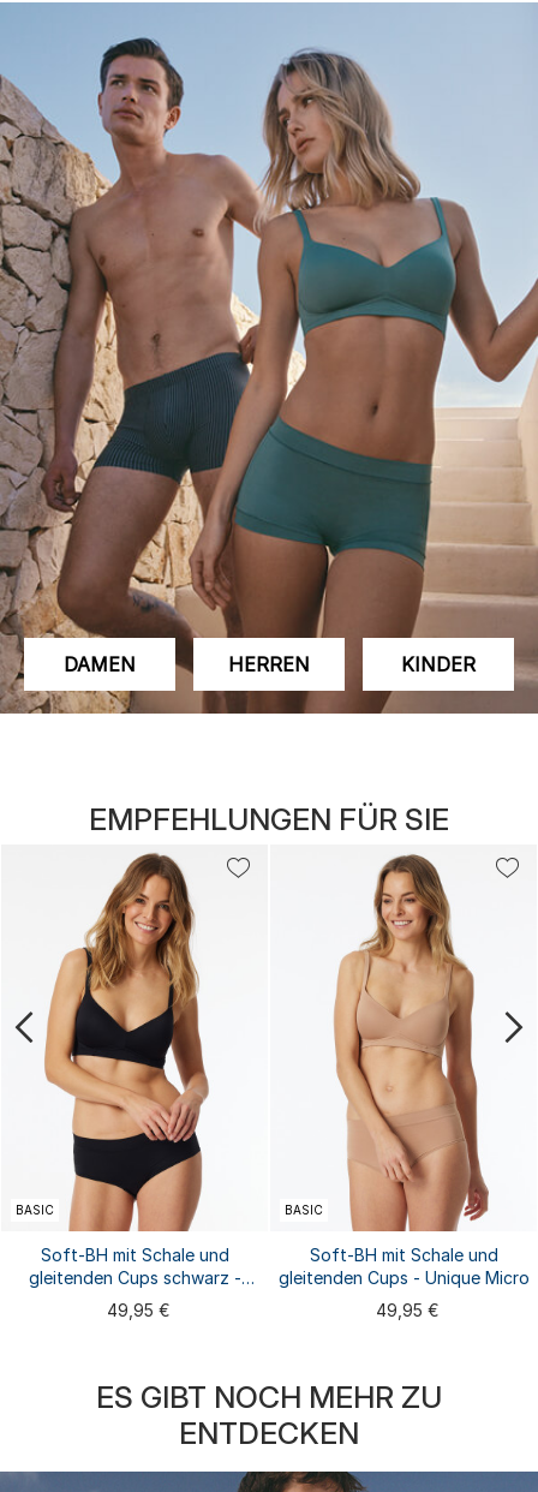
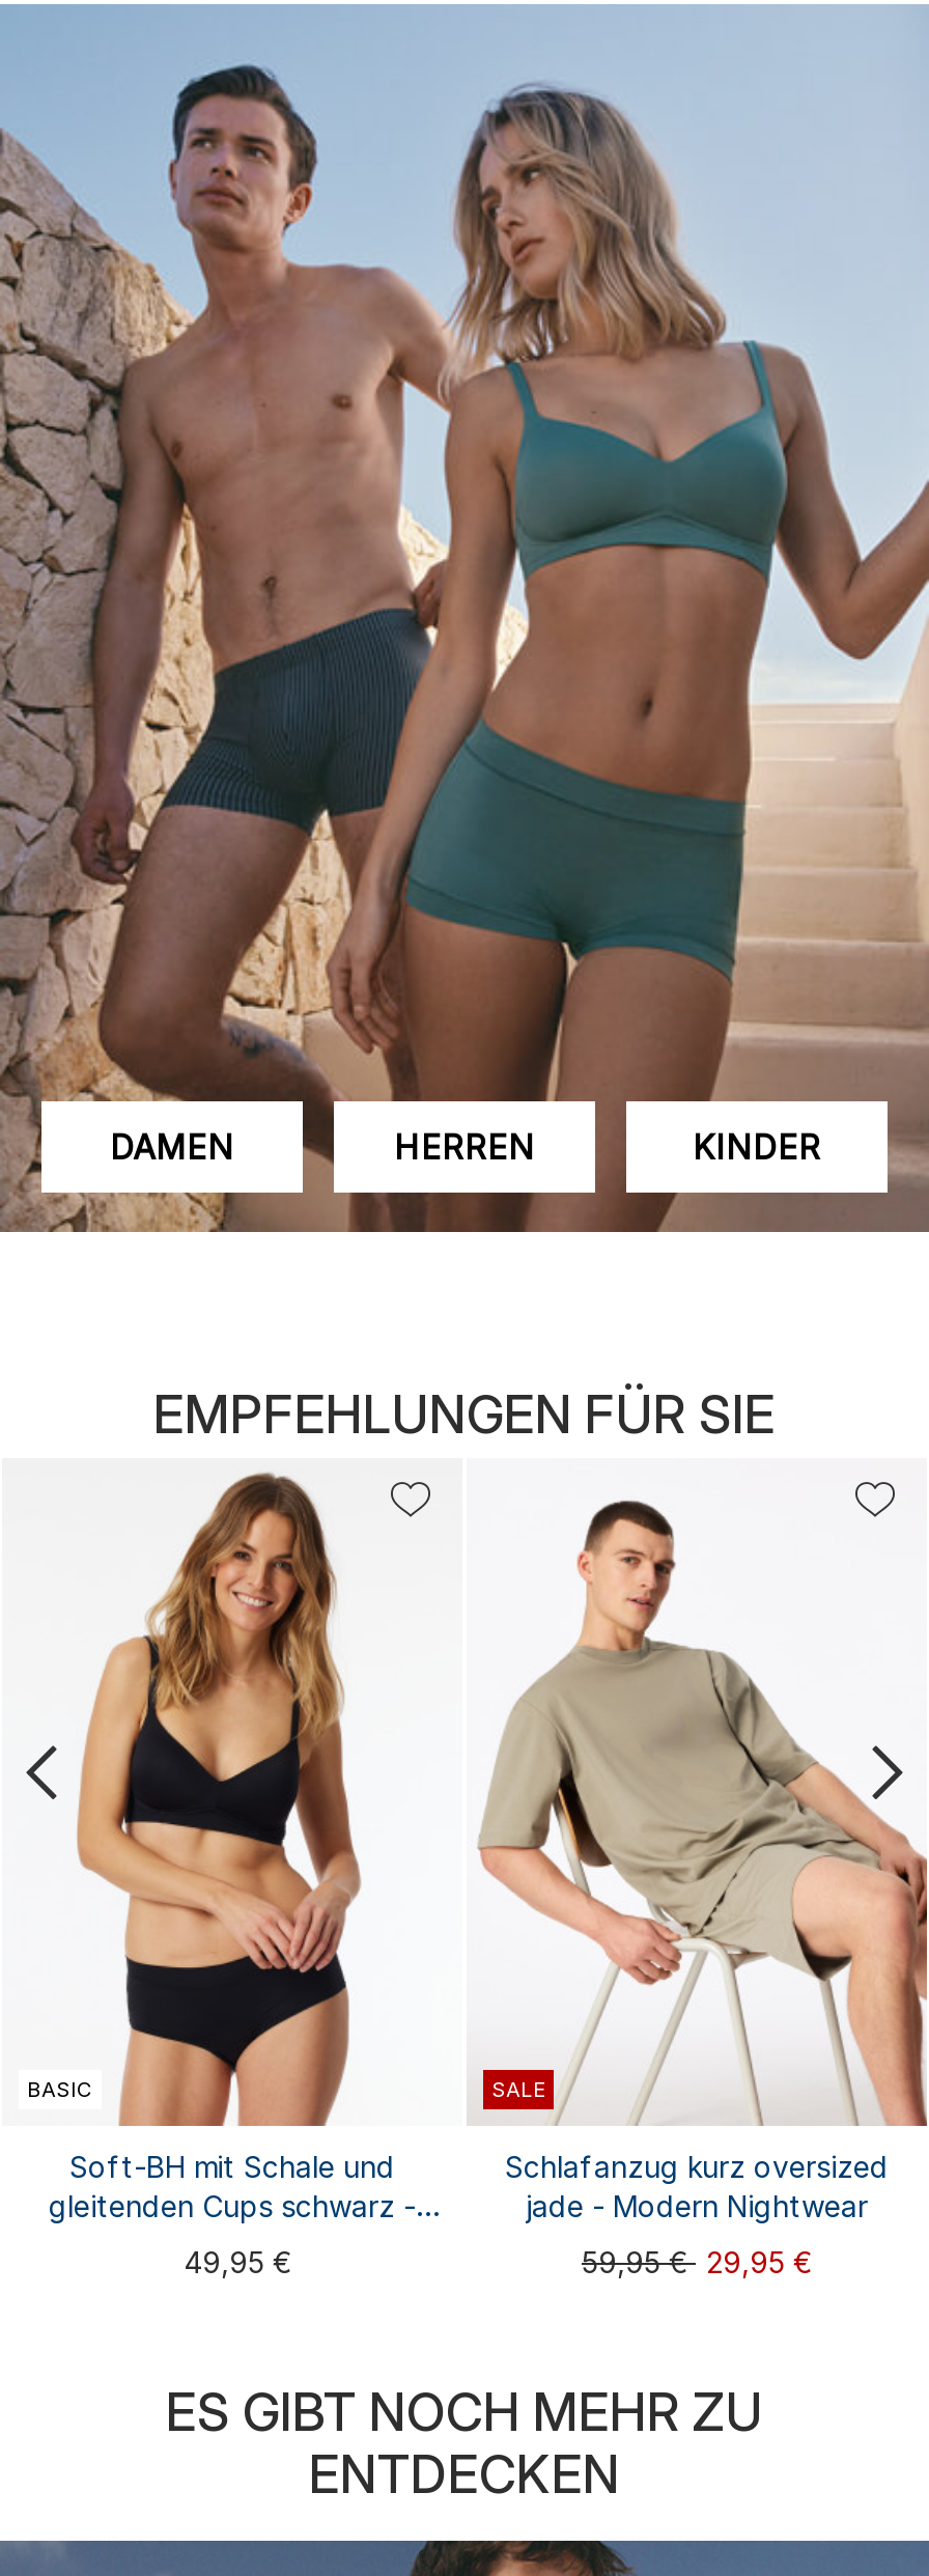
[277,853,534,1233] [image] | BASIC -> [471,1475,923,2128] [image] | SALE
[278,1244,529,1287] Soft-BH mit Schale und | gleitenden Cups - Unique Micro -> [505,2148,889,2222] Schlafanzug kurz oversized | jade - Modern Nightwear
[375,1299,438,1320] 49,95 € -> [582,2243,812,2278] 59,95 € 29,95 €

